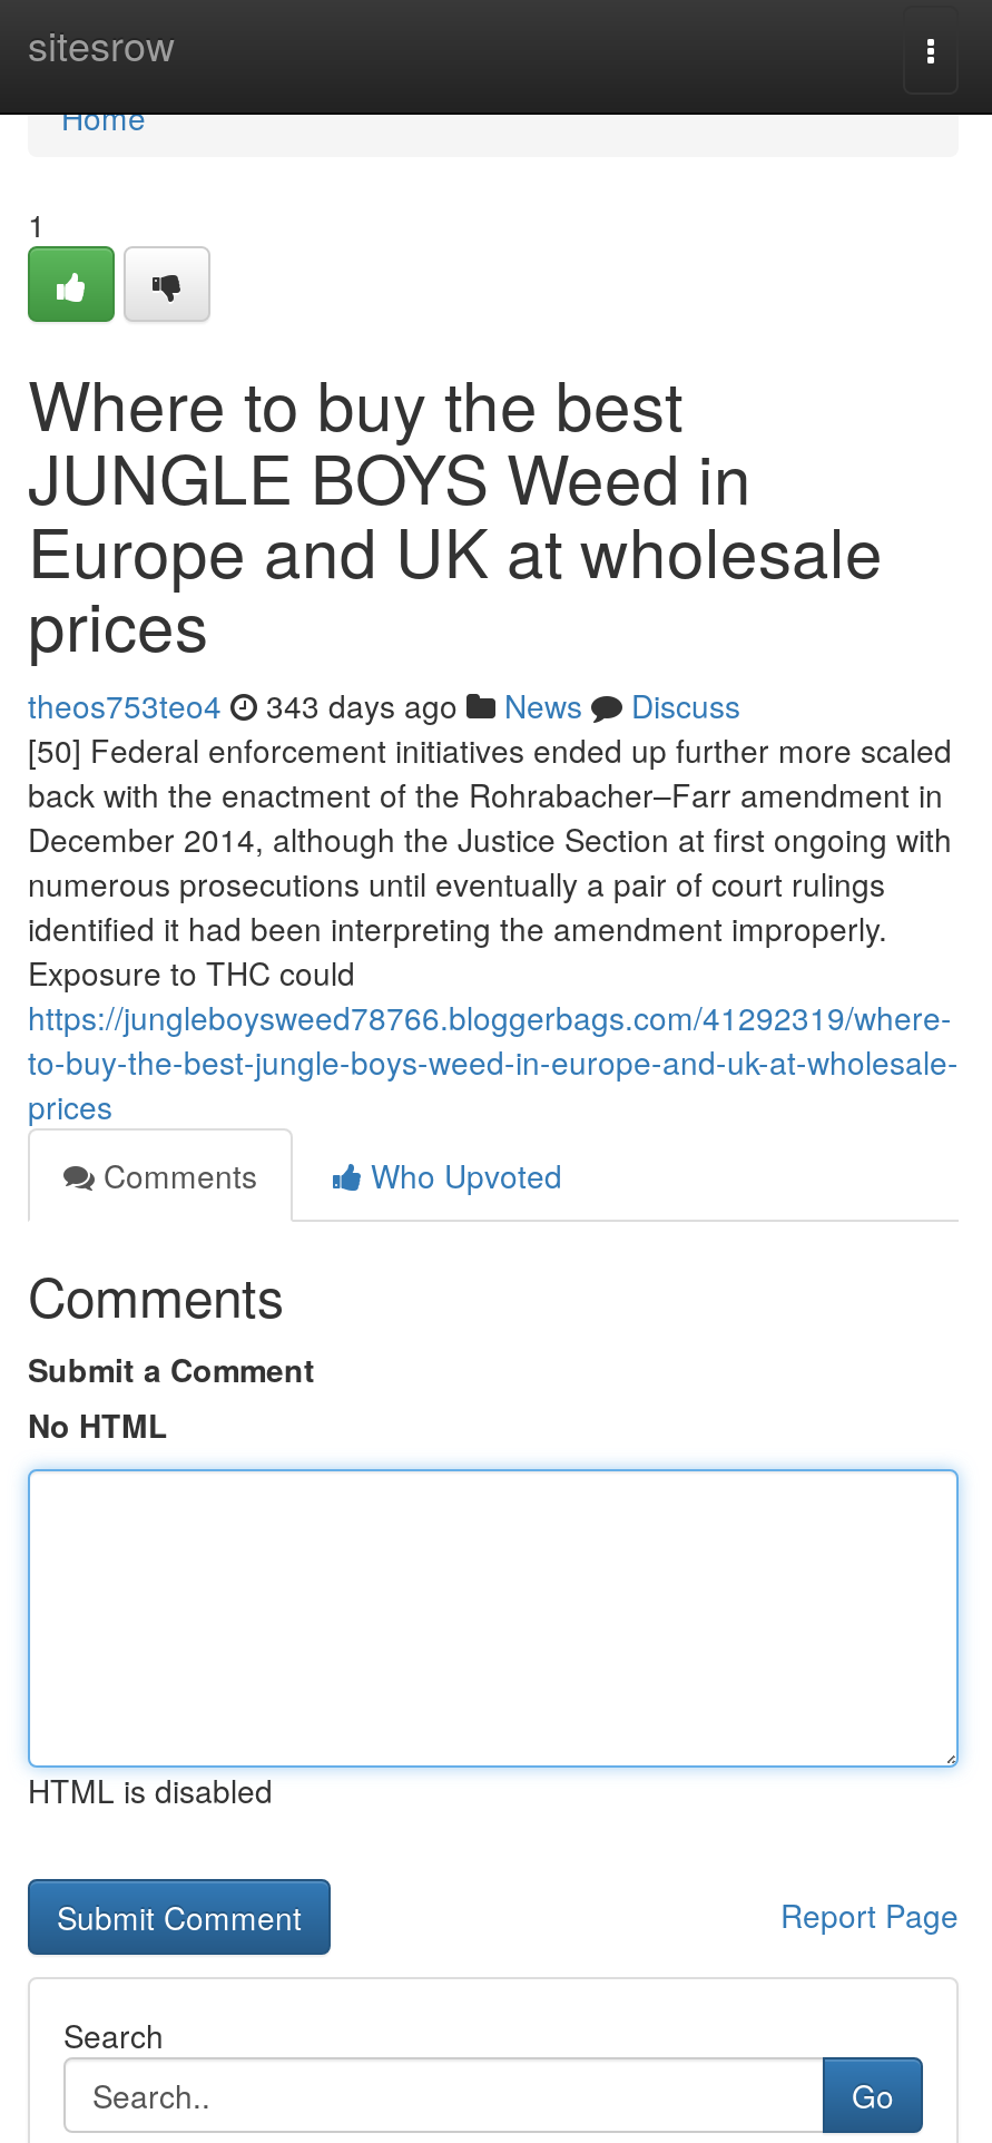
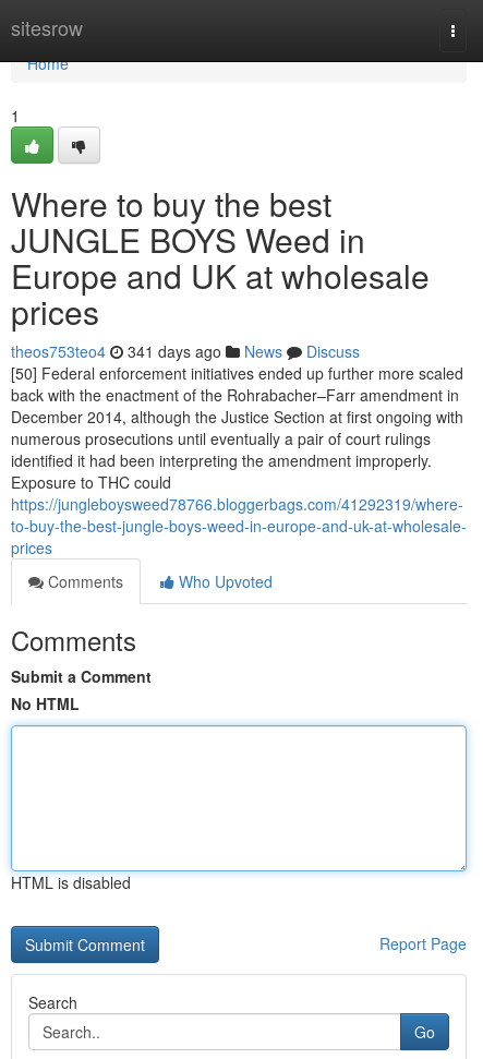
[28,683,740,727] theos753teo4 343 days ago News Discuss -> [11,340,360,362] theos753teo4 341 days ago News Discuss

